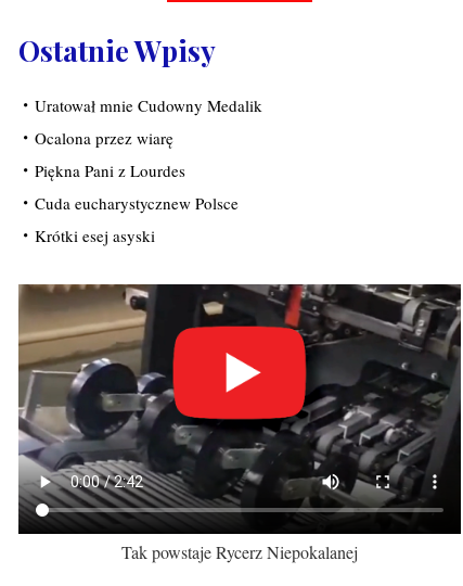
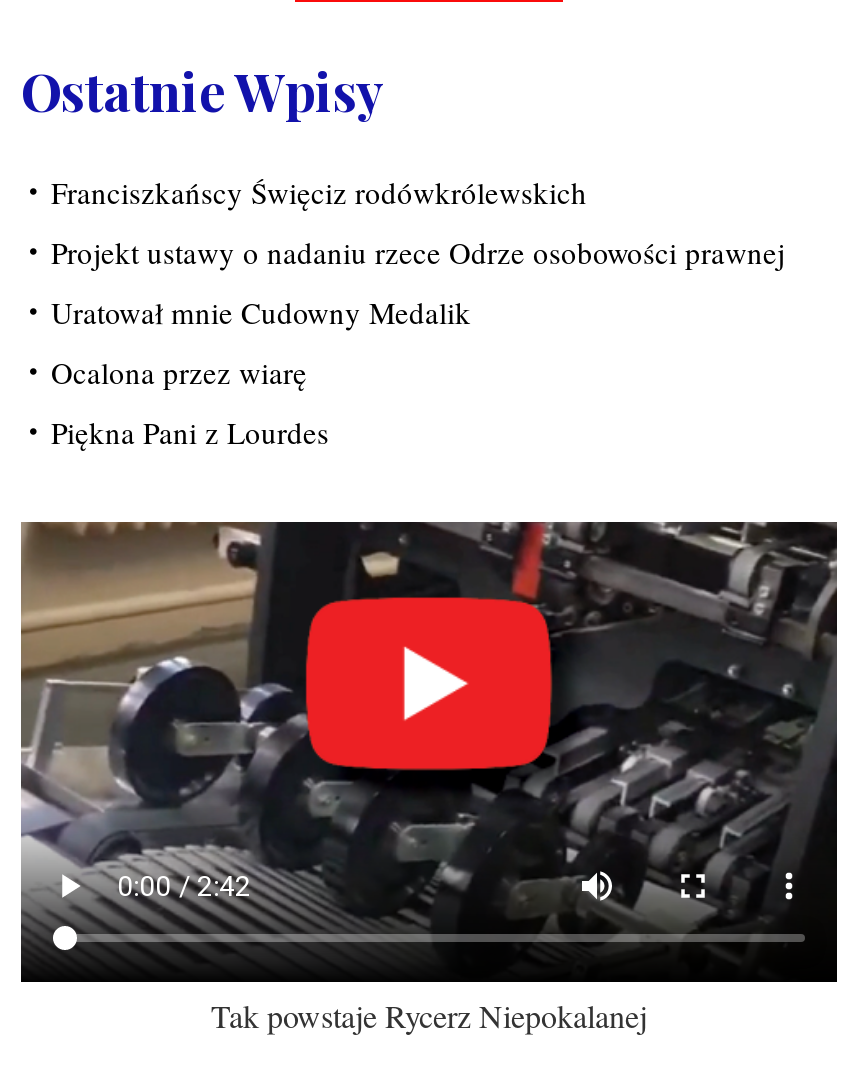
none -> [51,173,785,273] Franciszkańscy Święciz rodówkrólewskich | Projekt ustawy o nadaniu rzece Odrze osobowości prawnej
moved [35,95,262,182] -> [51,293,471,453]: Uratował mnie Cudowny Medalik | Ocalona przez wiarę | Piękna Pani z Lourdes
[35,193,239,247] Cuda eucharystycznew Polsce | Krótki esej asyski -> none

